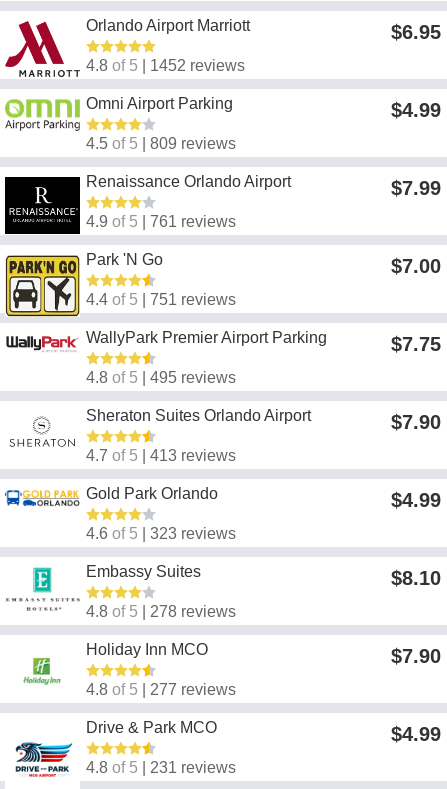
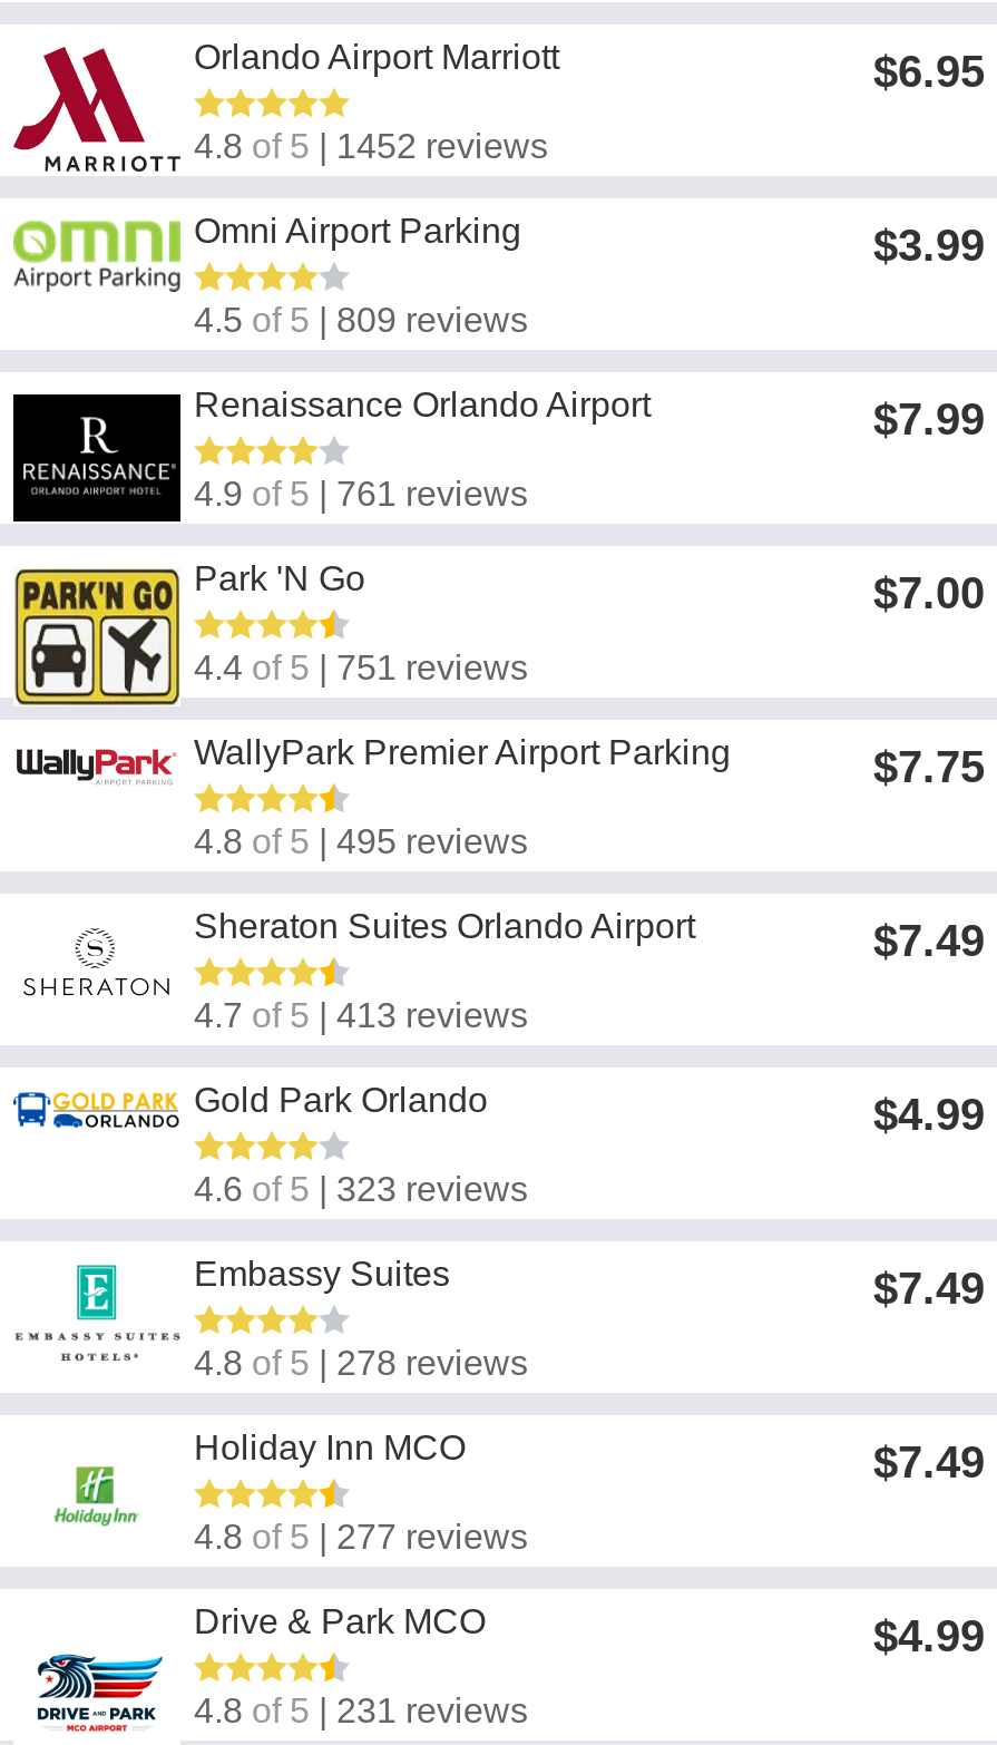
[391,99,441,121] $4.99 -> [873,220,985,269] $3.99
[391,411,441,433] $7.90 -> [873,916,985,965] $7.49
[391,567,441,589] $8.10 -> [873,1263,985,1312] $7.49
[391,645,441,667] $7.90 -> [873,1437,985,1486] $7.49

